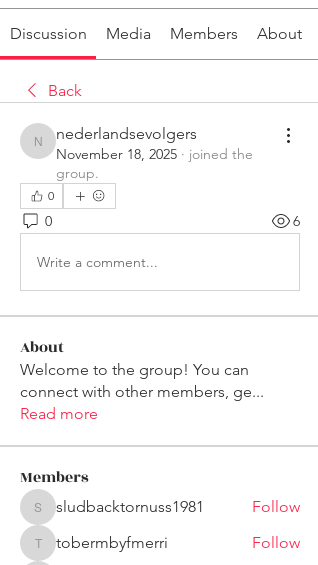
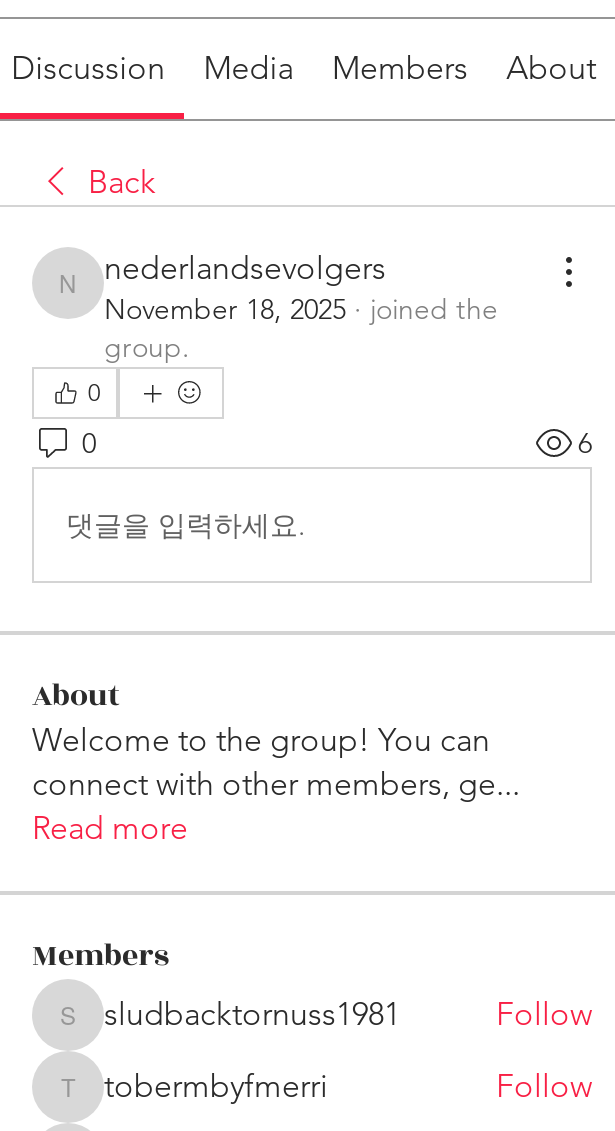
[37,252,158,270] Write a comment... -> [66,506,306,542] 댓글을 입력하세요.

